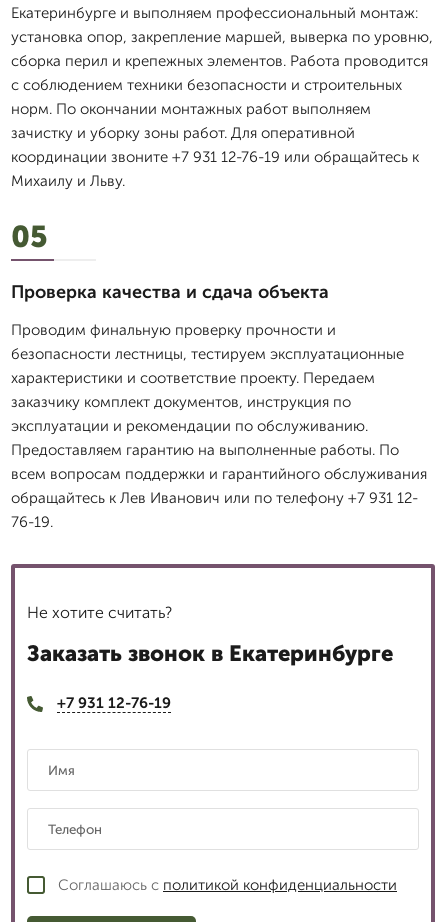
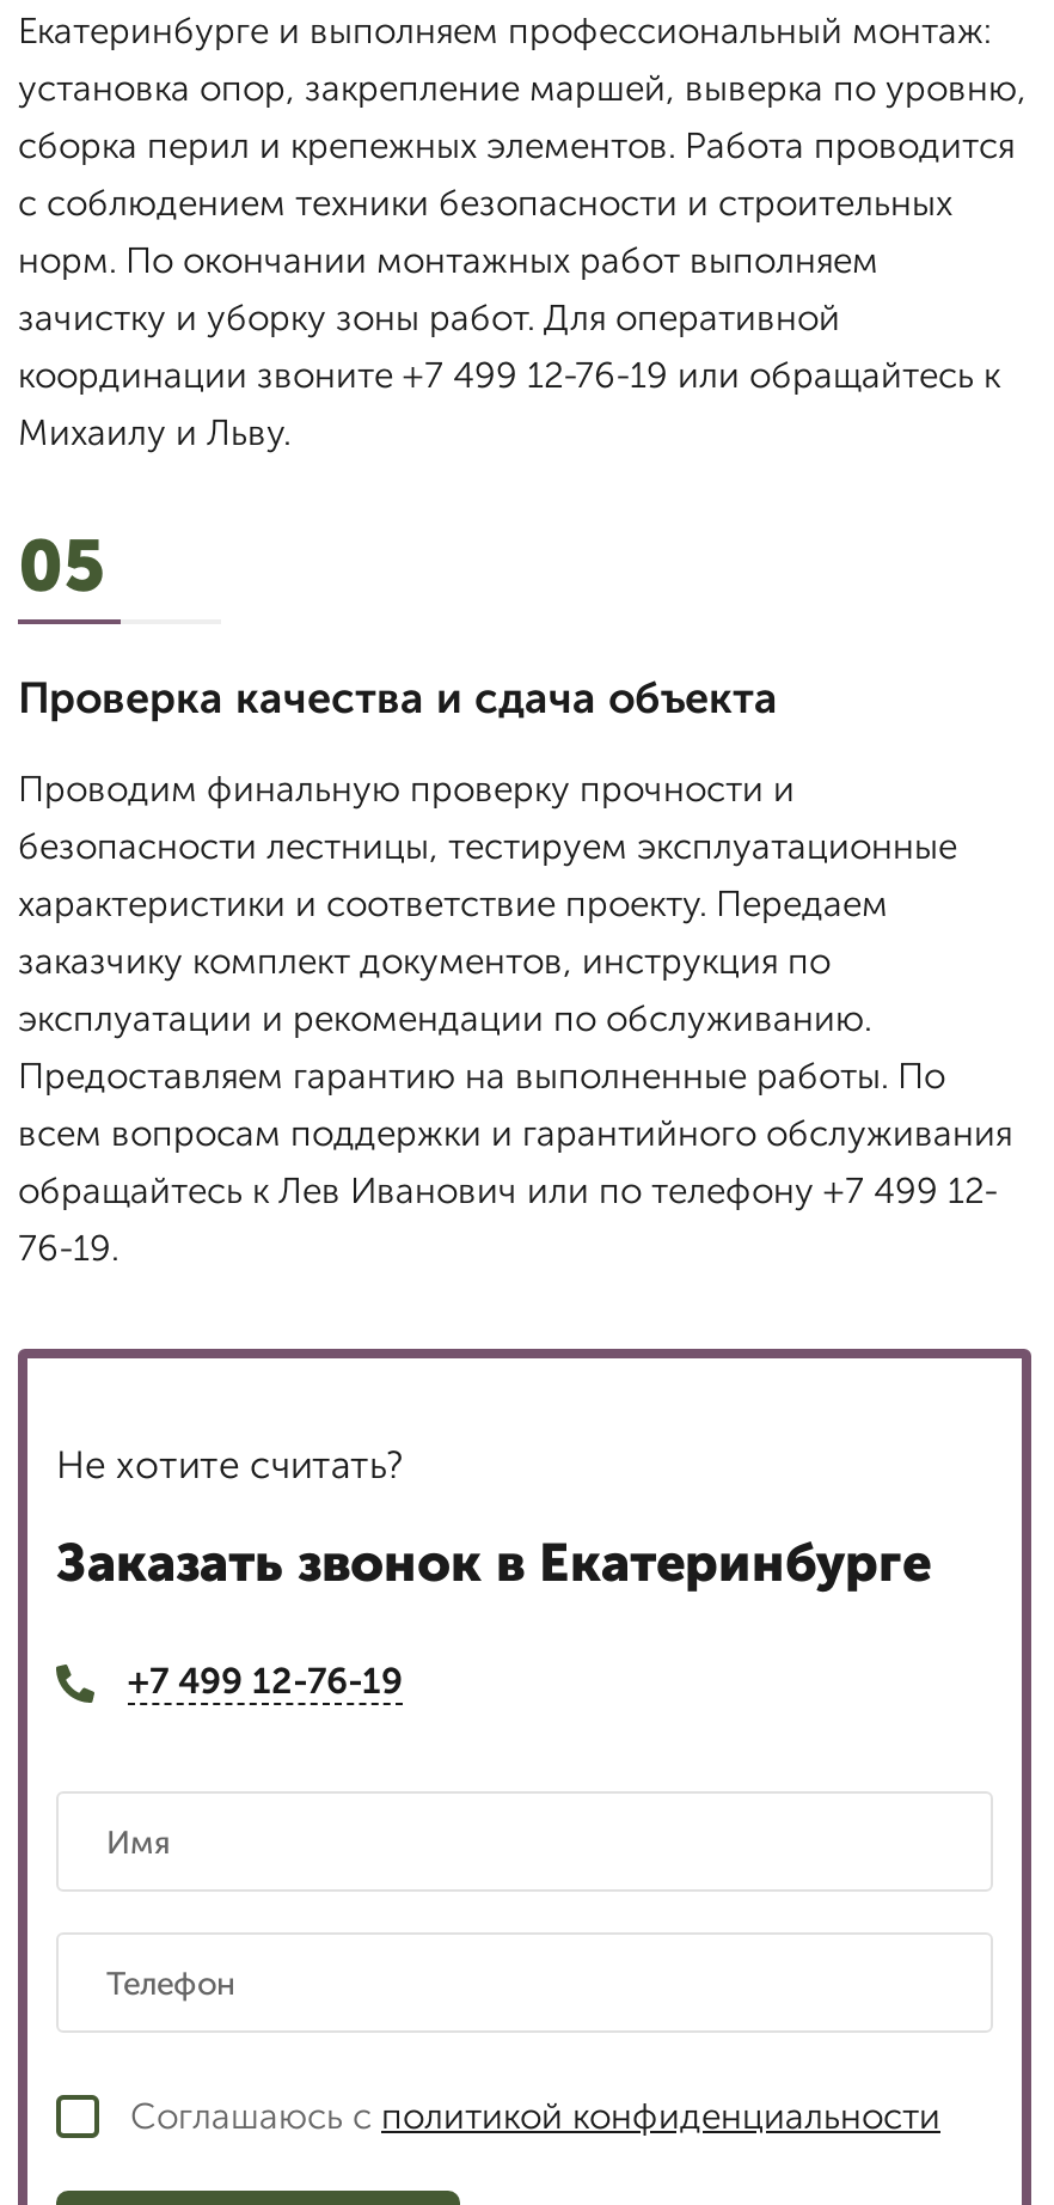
[11,148,419,166] координации звоните +7 931 12-76-19 или обращайтесь к -> [18,354,1000,397] координации звоните +7 499 12-76-19 или обращайтесь к
[11,489,418,507] обращайтесь к Лев Иванович или по телефону +7 931 12- -> [18,1169,998,1213] обращайтесь к Лев Иванович или по телефону +7 499 12-
[57,694,171,712] +7 931 12-76-19 -> [128,1660,403,1703] +7 499 12-76-19

